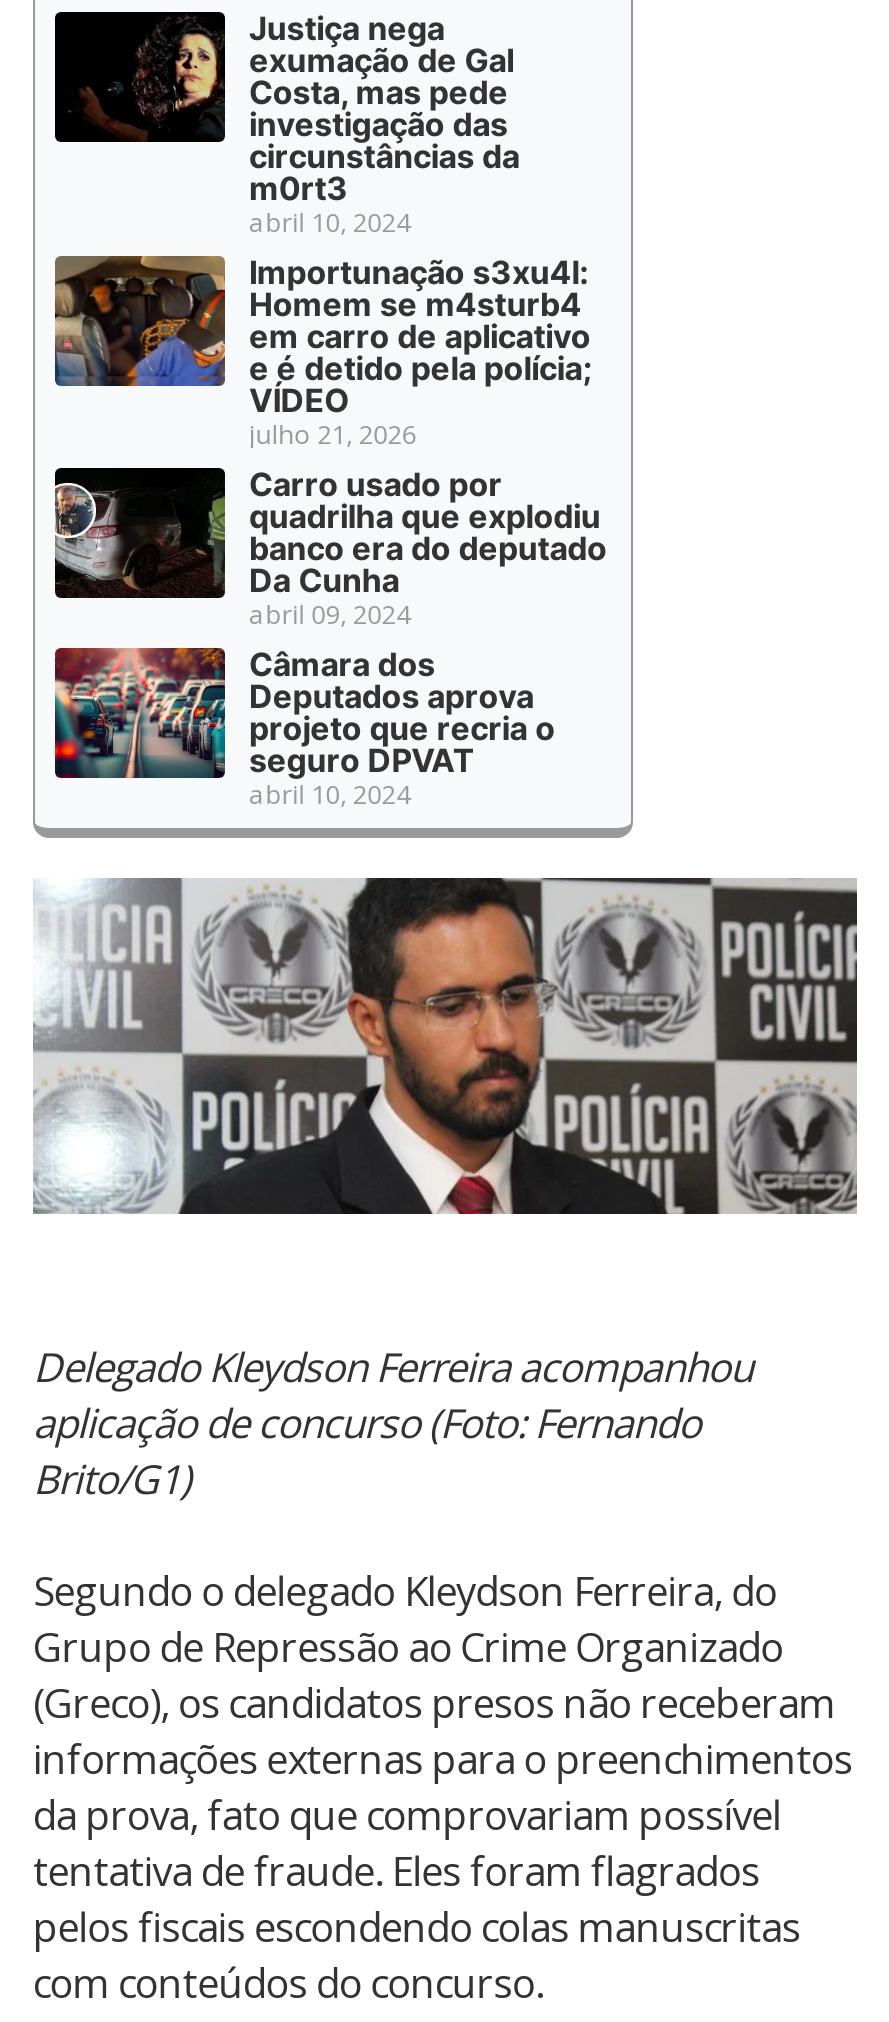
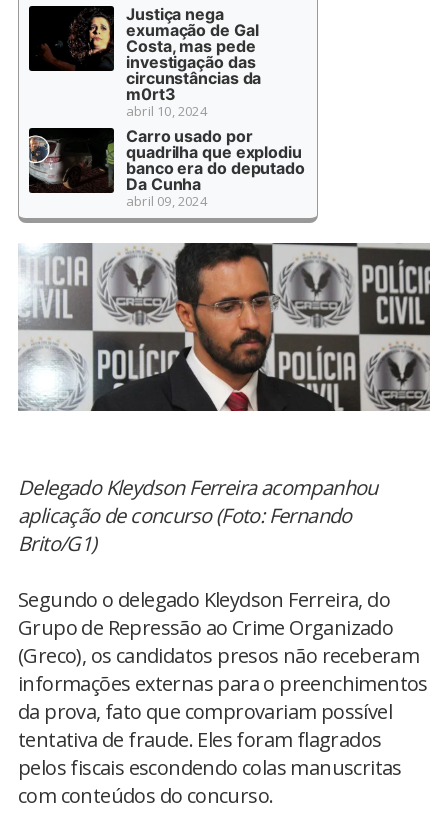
[53,252,592,452] [image] | Importunação s3xu4l: | Homem se m4sturb4 | em carro de aplicativo | e é detido pela polícia; | VÍDEO | julho 21, 2026 -> none
[53,644,555,812] [image] | Câmara dos | Deputados aprova | projeto que recria o | seguro DPVAT | abril 10, 2024 -> none

